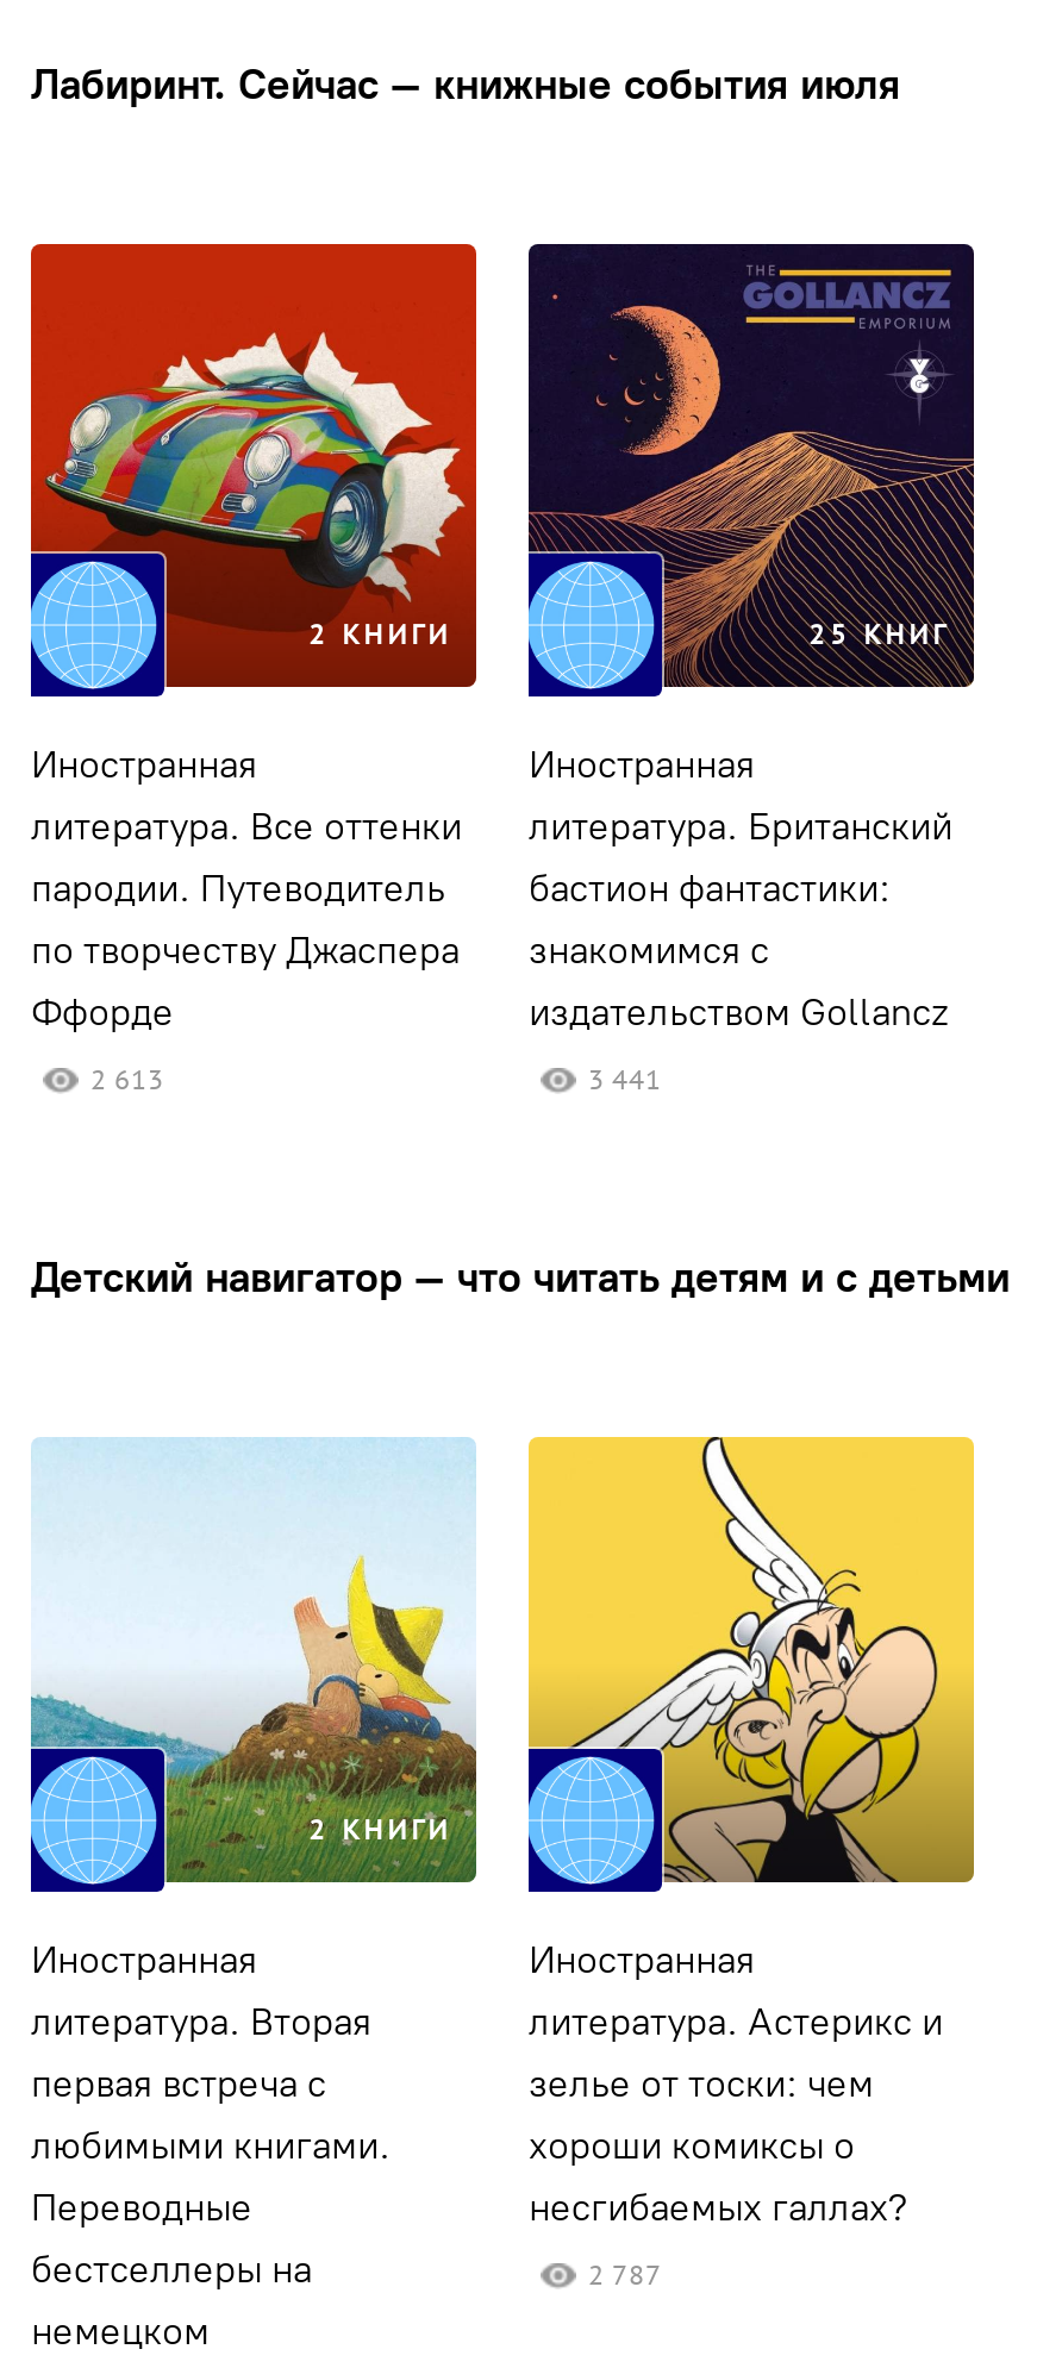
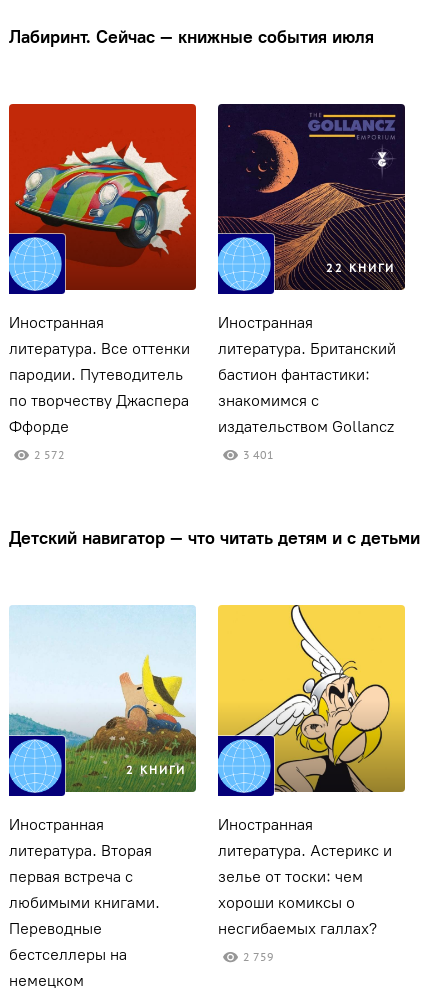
[309,618,451,652] 2 КНИГИ -> none
[809,618,949,652] 25 КНИГ -> [326,261,395,275] 22 КНИГИ
[90,1064,164,1097] 2 613 -> [34,448,65,462] 2 572
[588,1064,662,1097] 3 441 -> [243,448,274,462] 3 401
[588,2258,662,2291] 2 787 -> [243,950,274,964] 2 759

